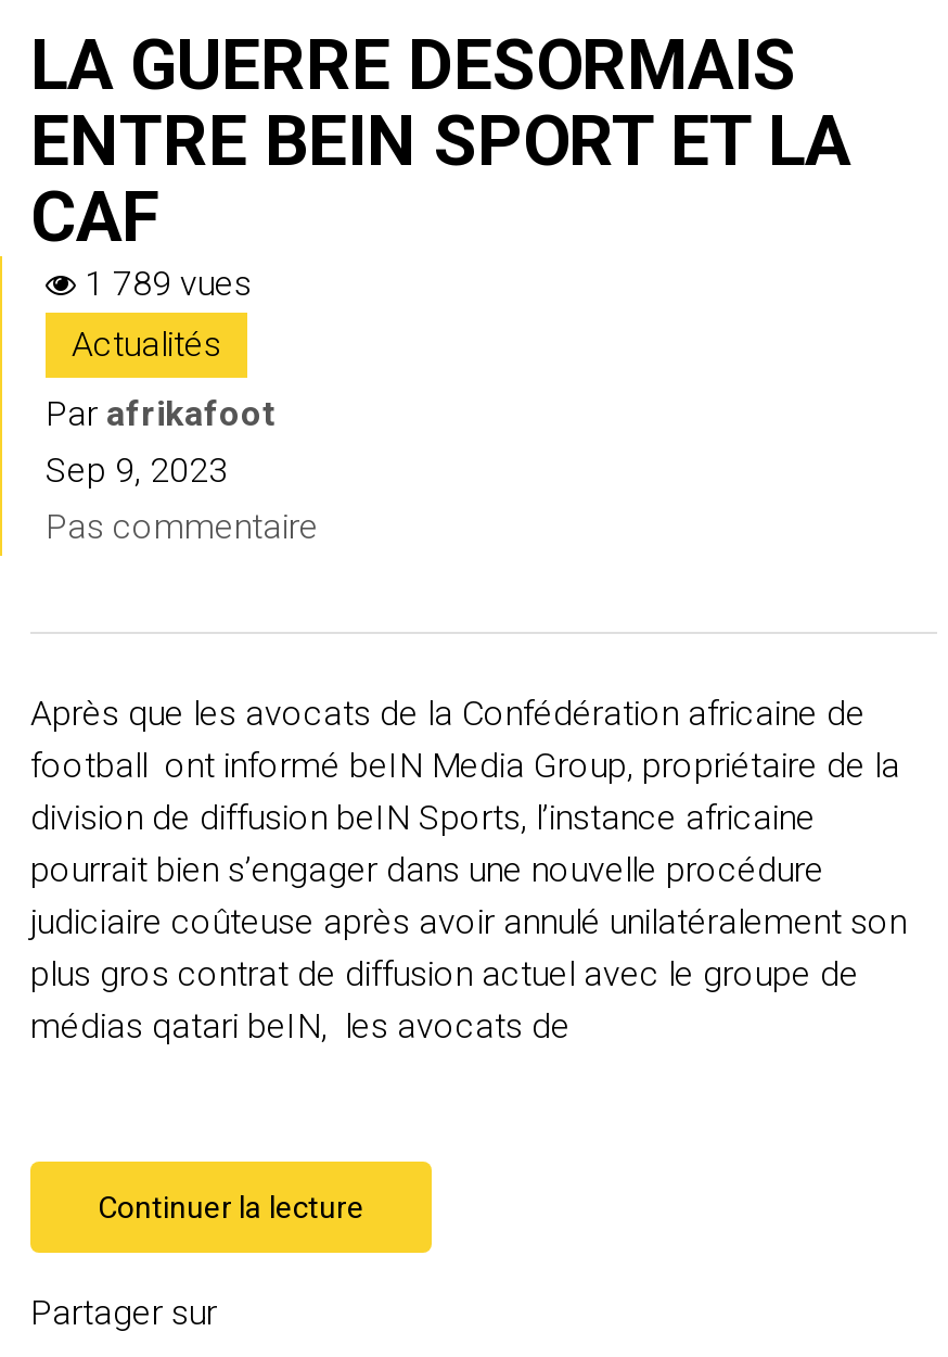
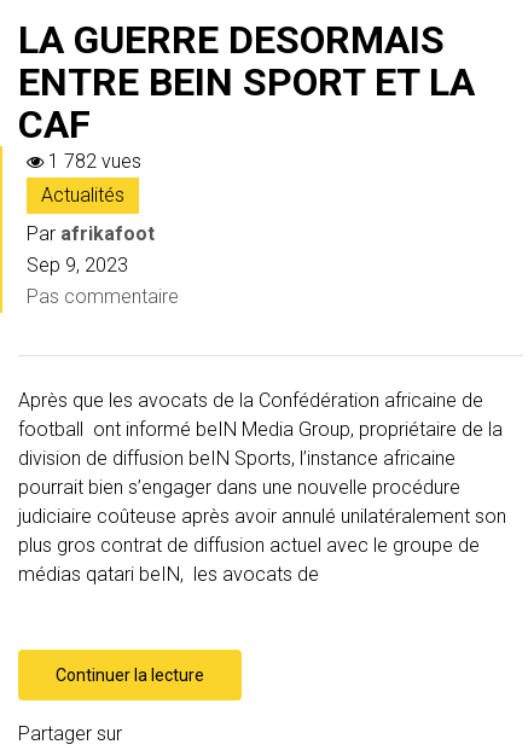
[76,262,252,303] 1 789 vues -> [43,149,141,172] 1 782 vues

